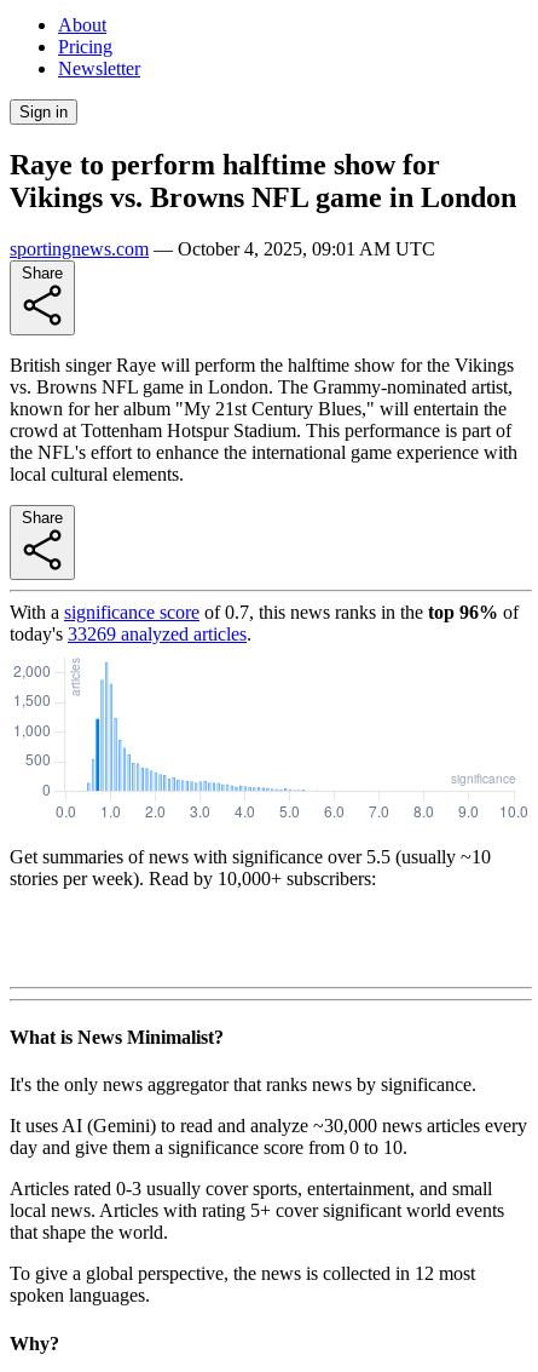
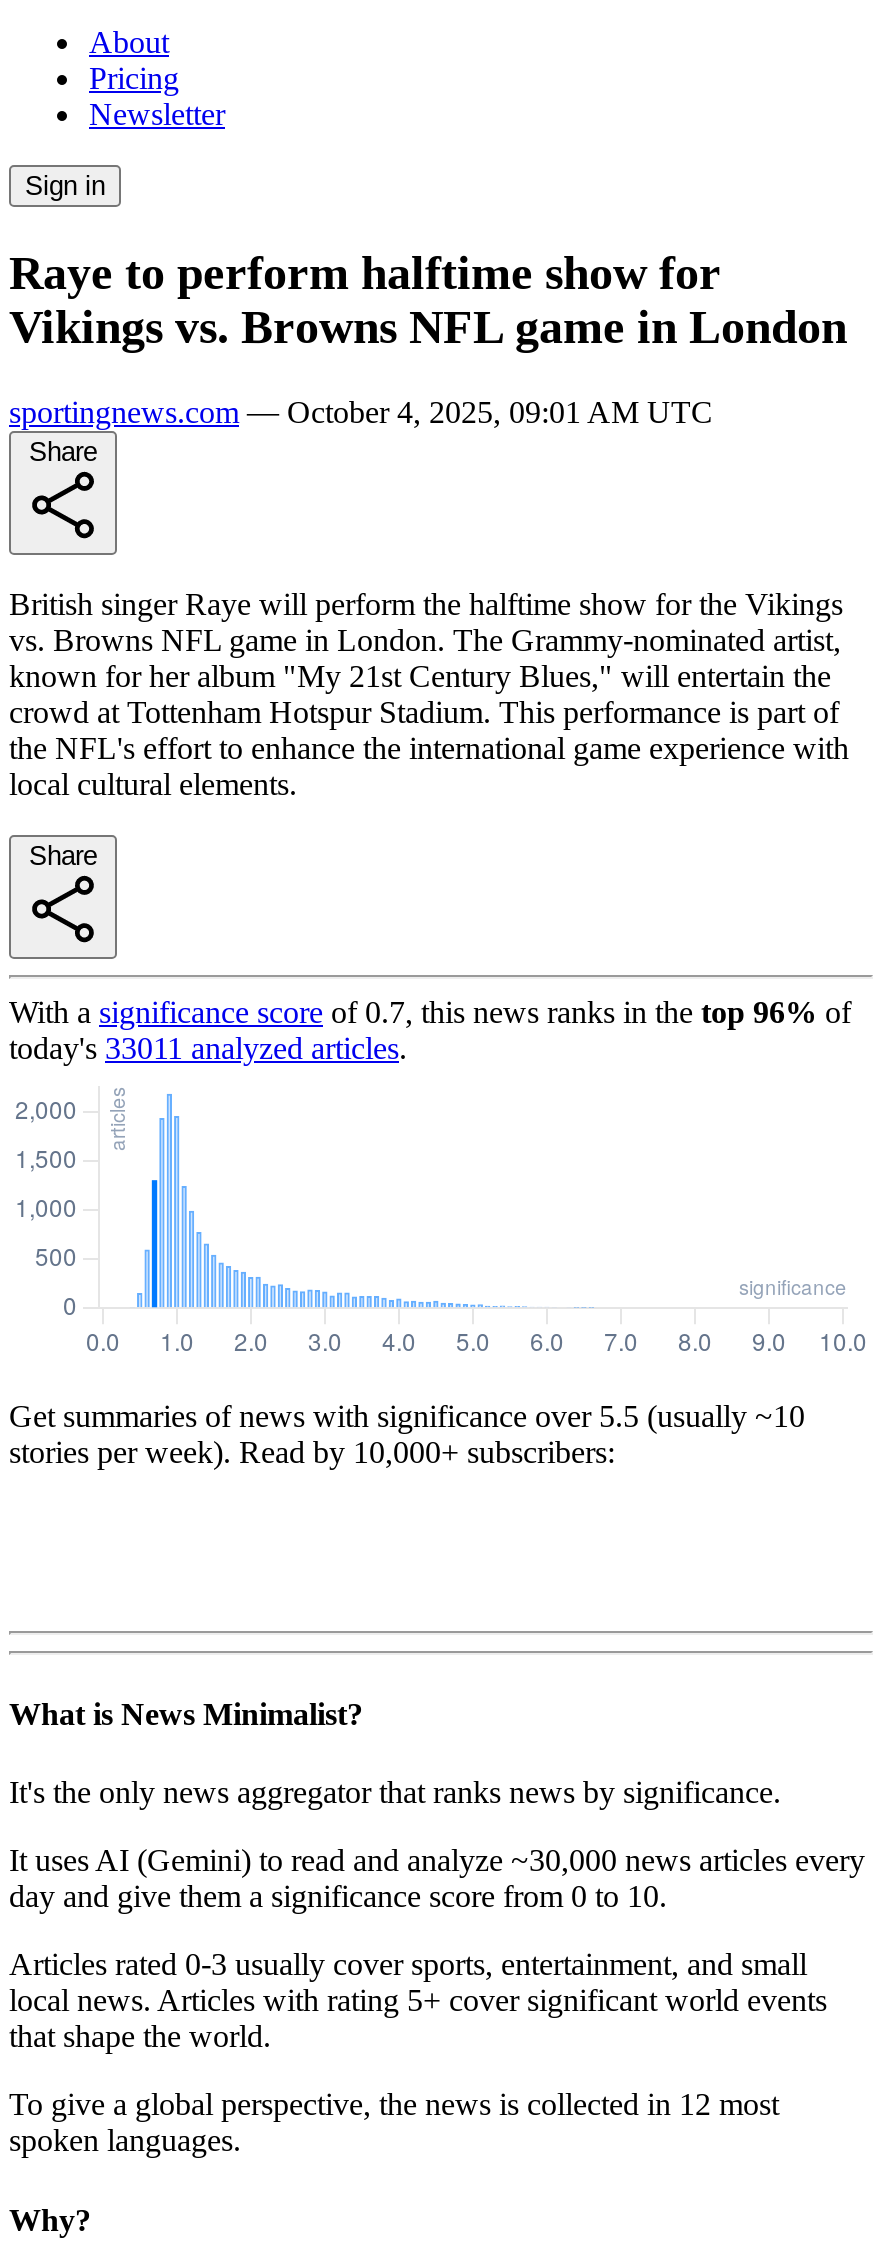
[10,623,251,644] today's 33269 analyzed articles. -> [9,1031,407,1065] today's 33011 analyzed articles.

